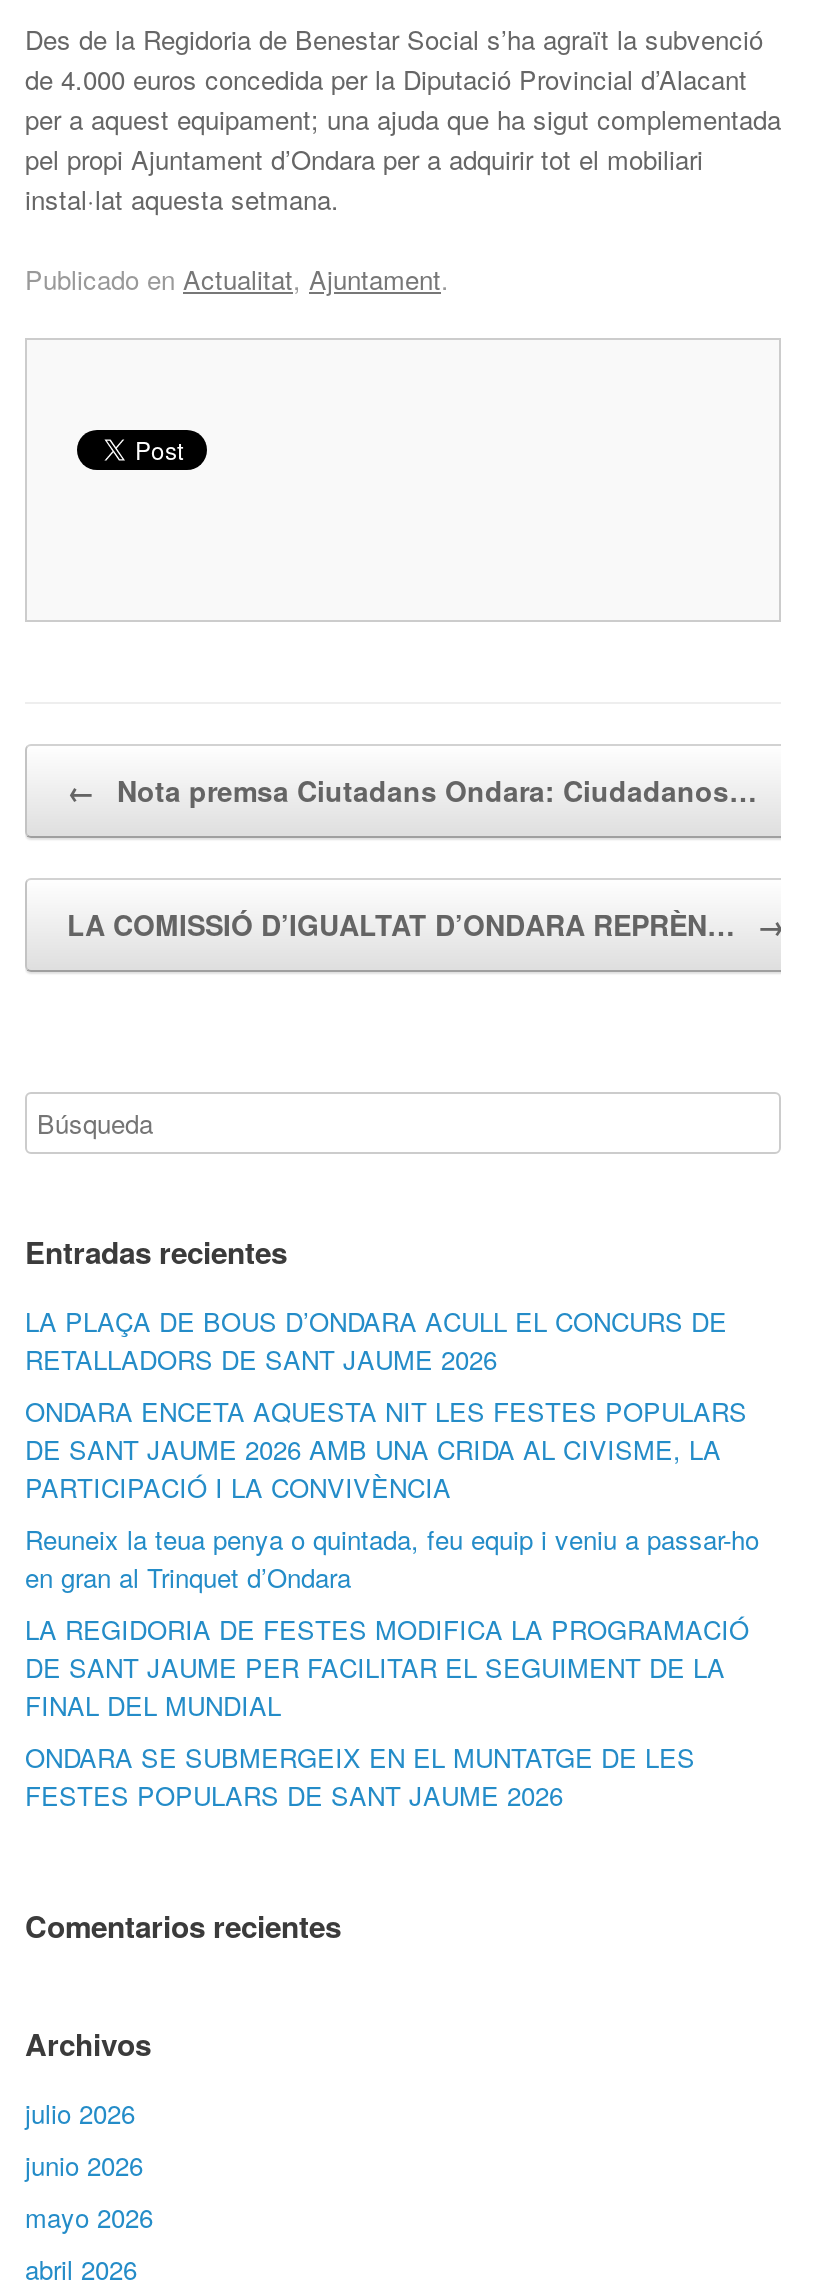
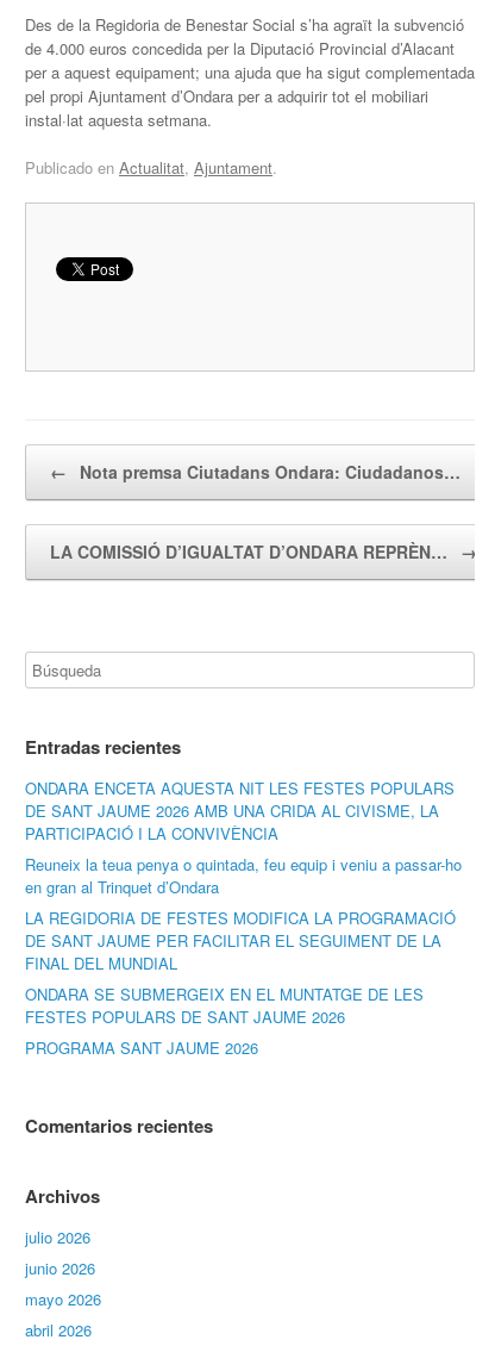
[25,1301,727,1377] LA PLAÇA DE BOUS D’ONDARA ACULL EL CONCURS DE | RETALLADORS DE SANT JAUME 2026 -> none
moved [25,1391,759,1813] -> [25,776,462,1027]: ONDARA ENCETA AQUESTA NIT LES FESTES POPULARS | DE SANT JAUME 2026 AMB UNA CRIDA AL CIVISME, LA | PARTICIPACIÓ I LA CONVIVÈNCIA | ... | ONDARA SE SUBMERGEIX EN EL MUNTATGE DE LES | FESTES POPULARS DE SANT JAUME 2026
none -> [25,1036,258,1058] PROGRAMA SANT JAUME 2026

